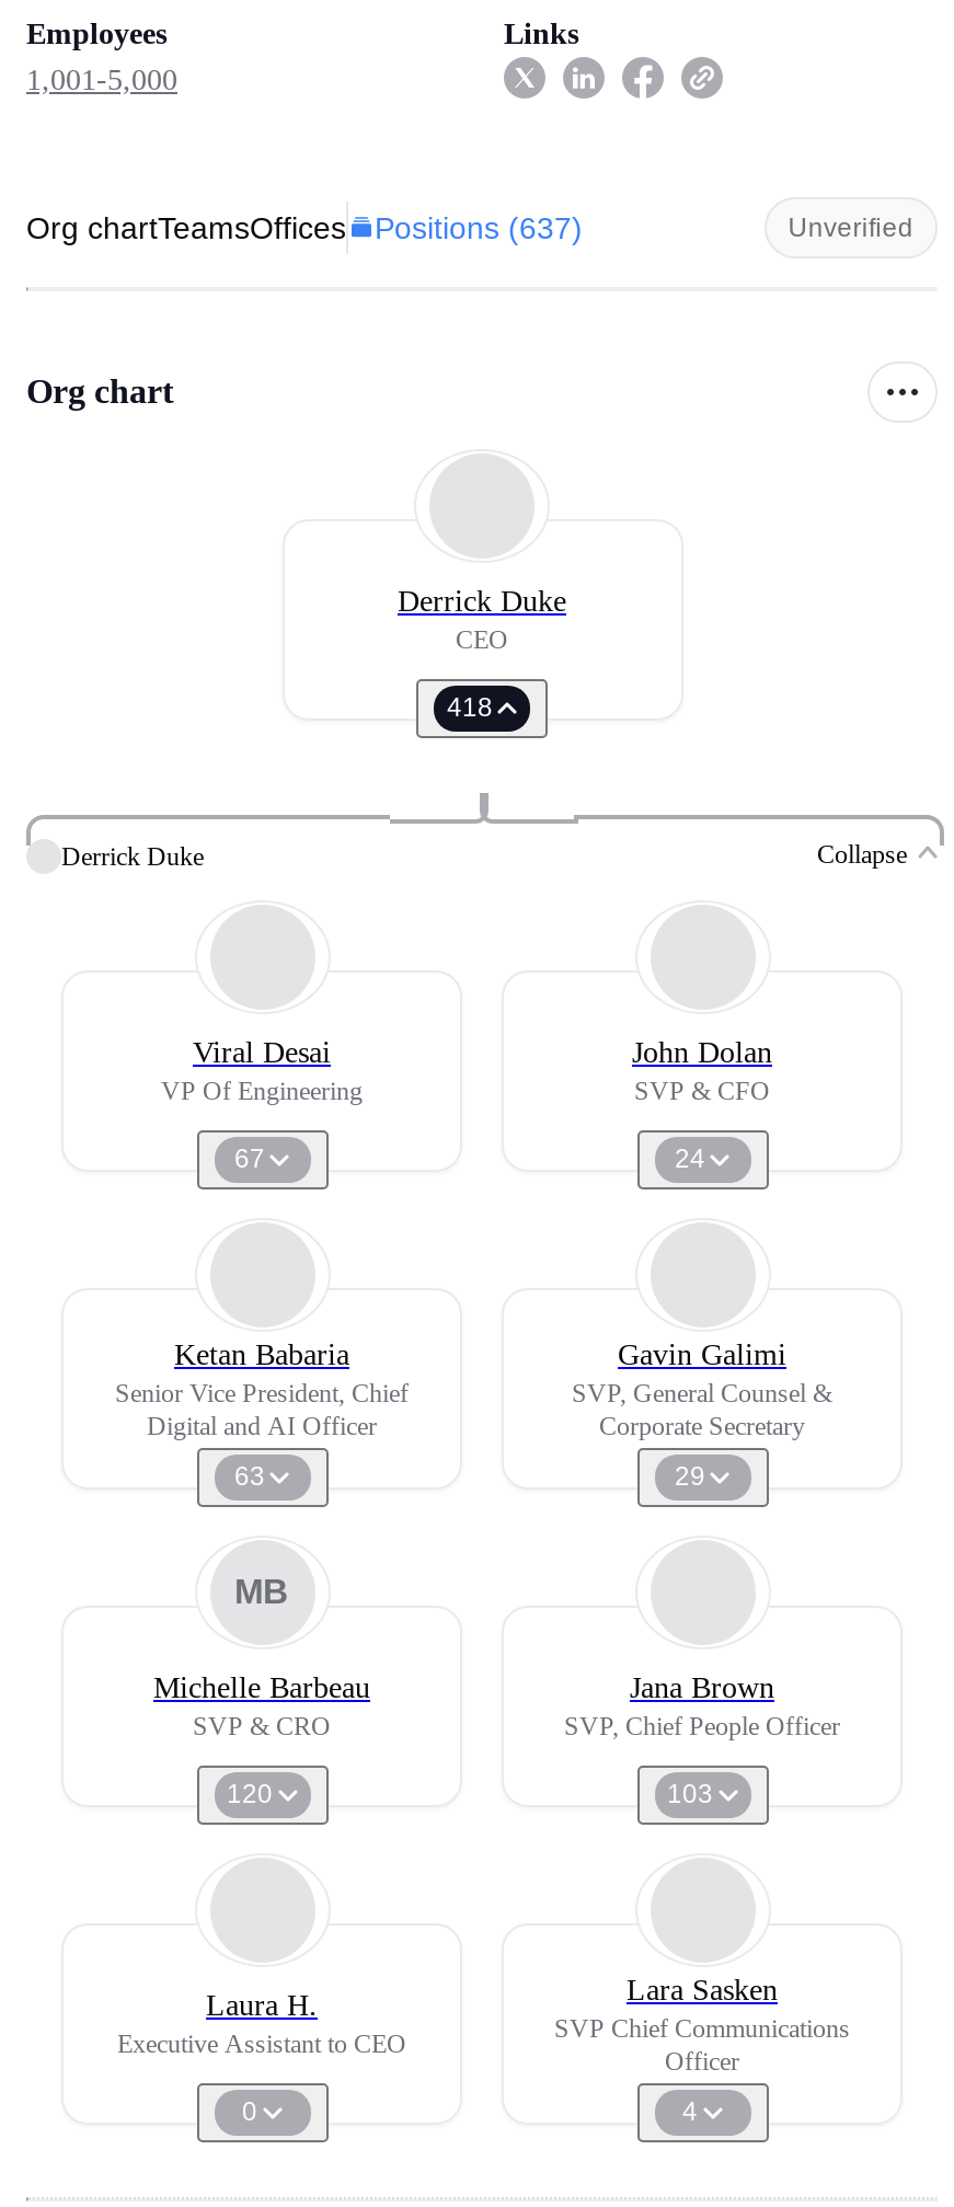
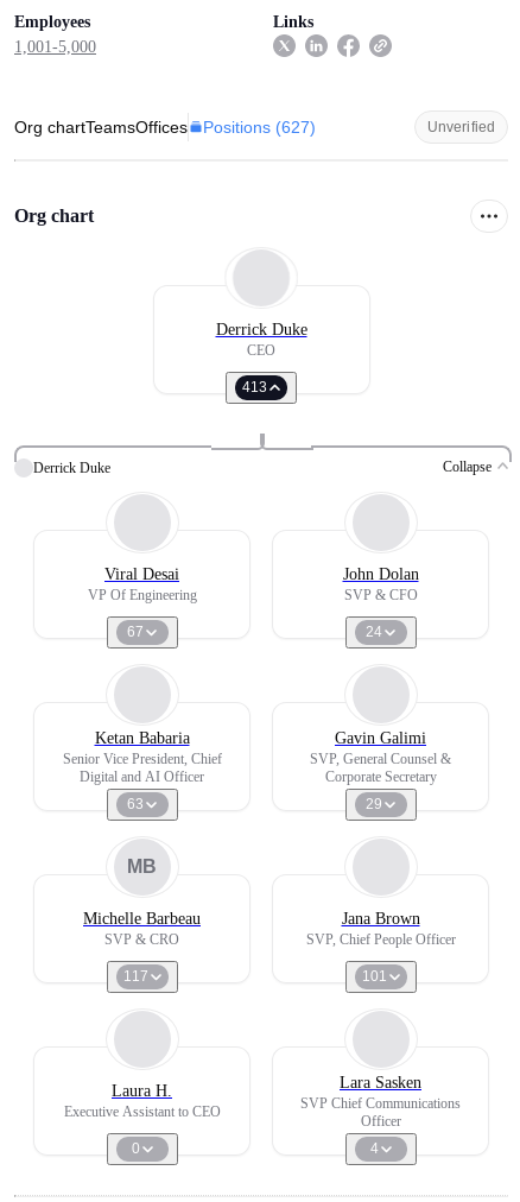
[26,210,583,245] Org chartTeamsOffices Positions (637) -> [14,117,316,137] Org chartTeamsOffices Positions (627)
[447,692,493,723] 418 -> [242,379,267,396] 413
[227,1779,273,1809] 120 -> [123,968,148,985] 117
[667,1779,713,1809] 103 -> [362,968,386,985] 101

